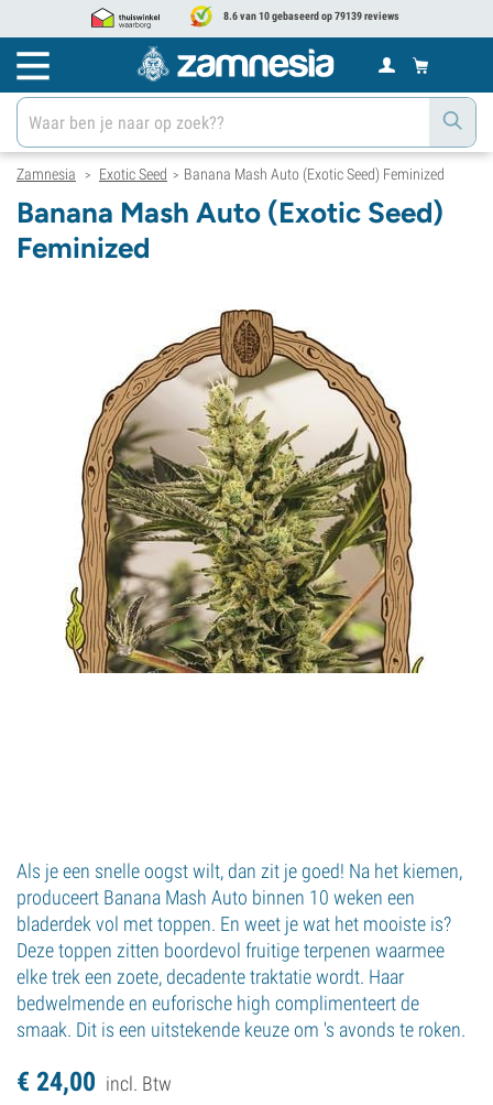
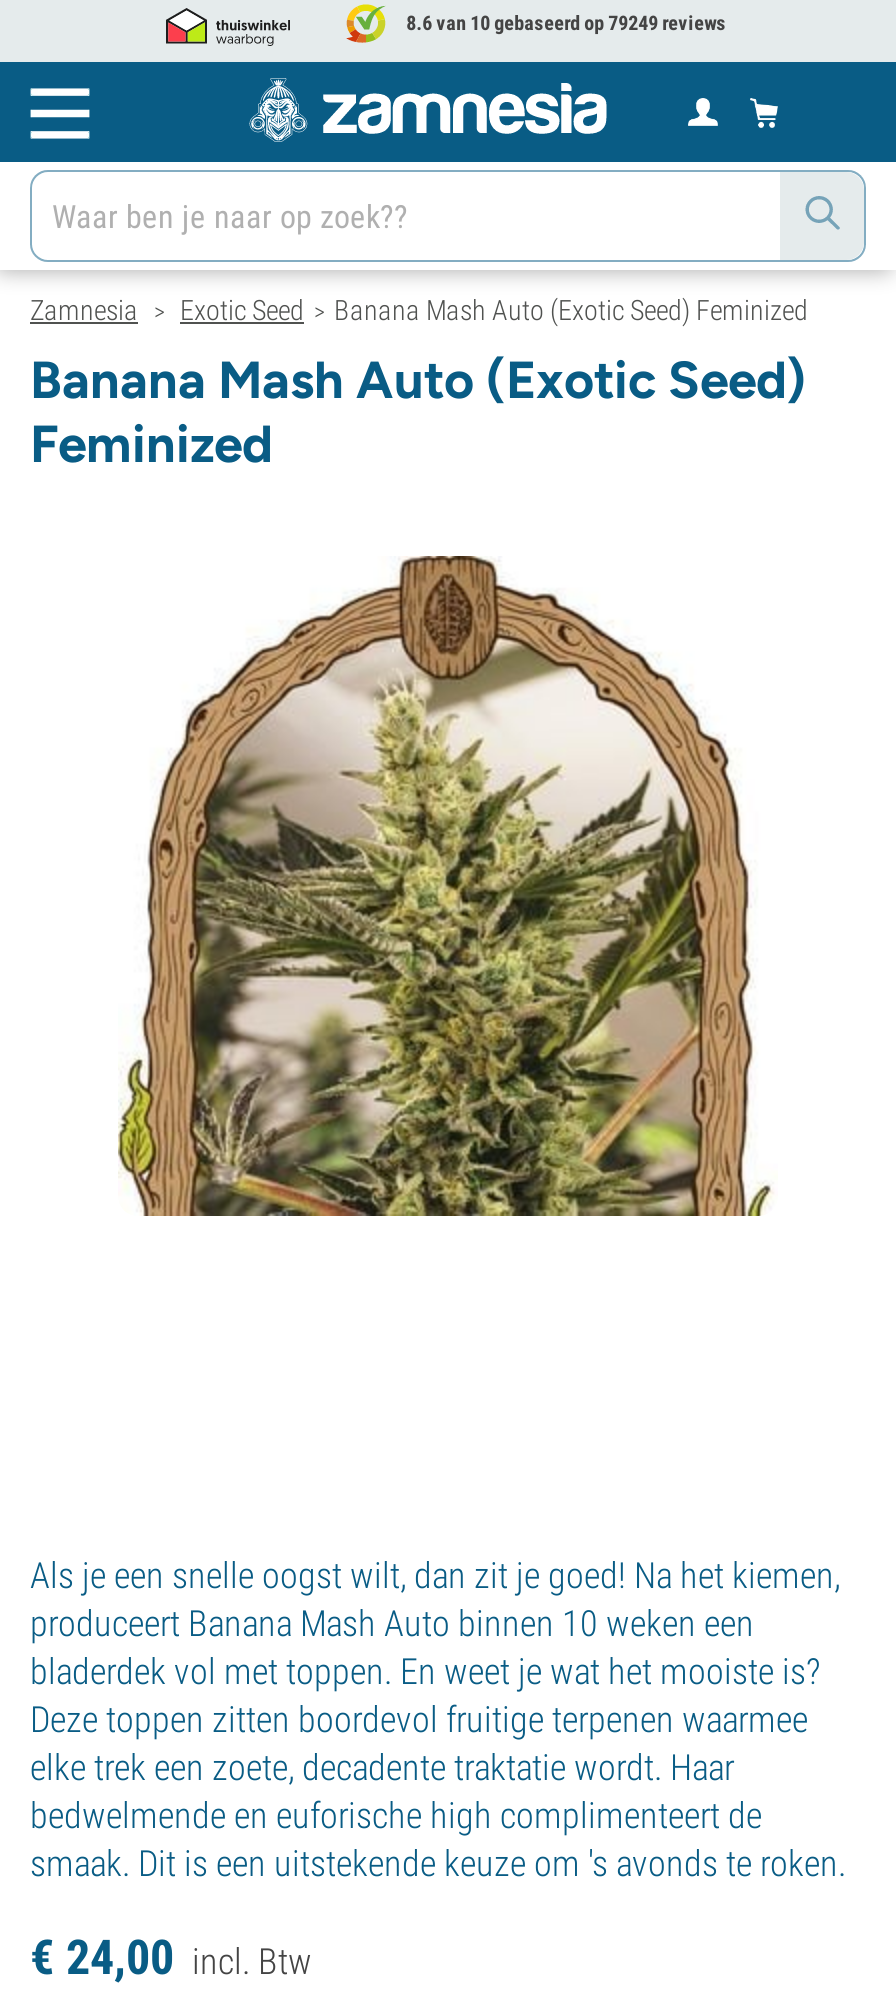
[221,10,400,22] 8.6 van 10 gebaseerd op 79139 reviews -> [402,12,726,34] 8.6 van 10 gebaseerd op 79249 reviews

